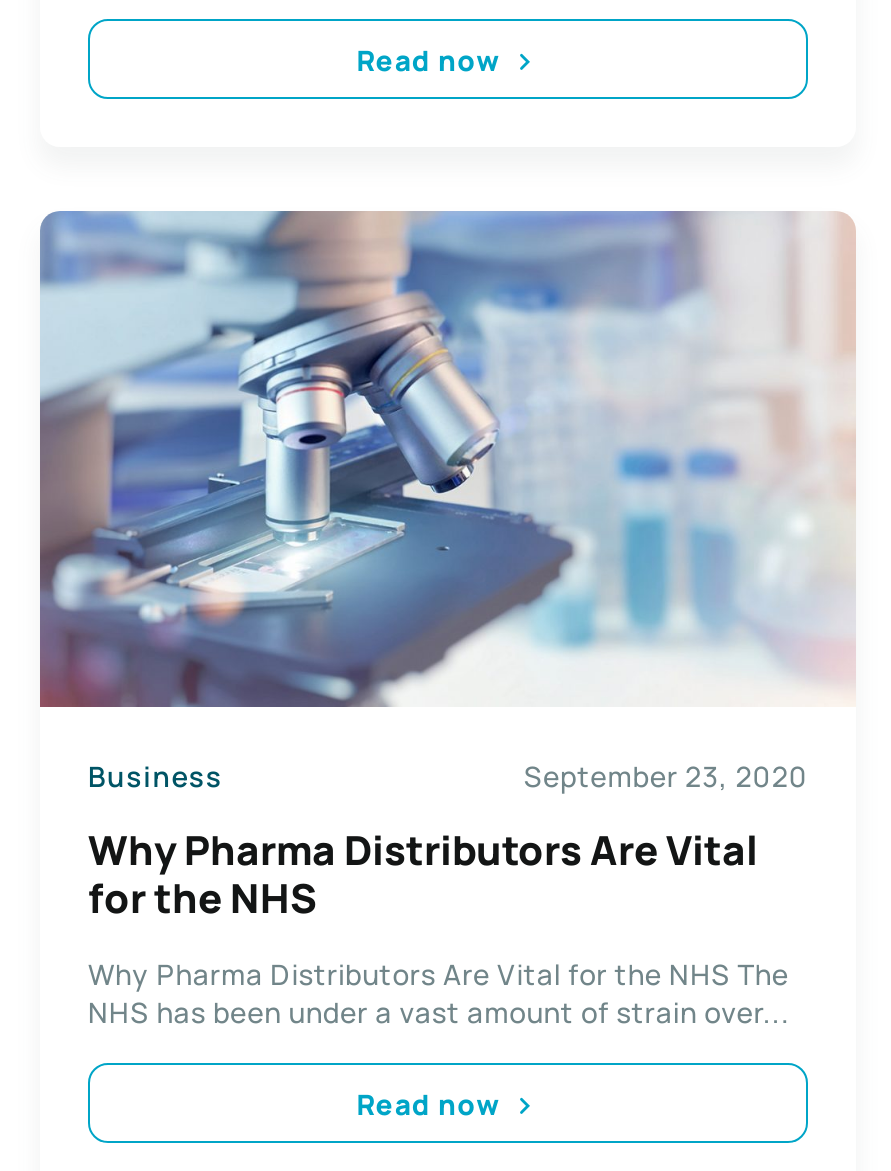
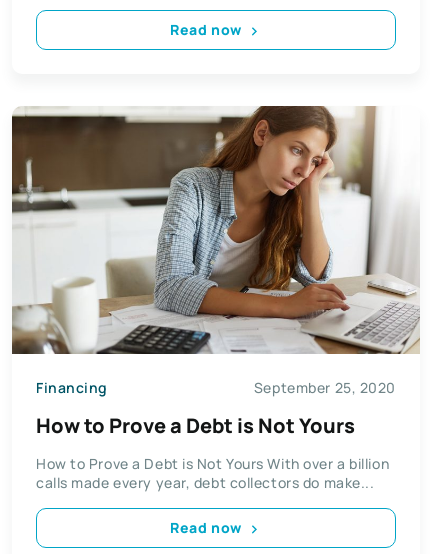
[38,210,856,794] [image] | Business | September 23, 2020 -> [11,105,420,397] [image] | Financing | September 25, 2020
[88,823,758,925] Why Pharma Distributors Are Vital | for the NHS -> [36,412,355,439] How to Prove a Debt is Not Yours
[88,955,790,1031] Why Pharma Distributors Are Vital for the NHS The | NHS has been under a vast amount of strain over... -> [36,454,389,492] How to Prove a Debt is Not Yours With over a billion | calls made every year, debt collectors do make...

